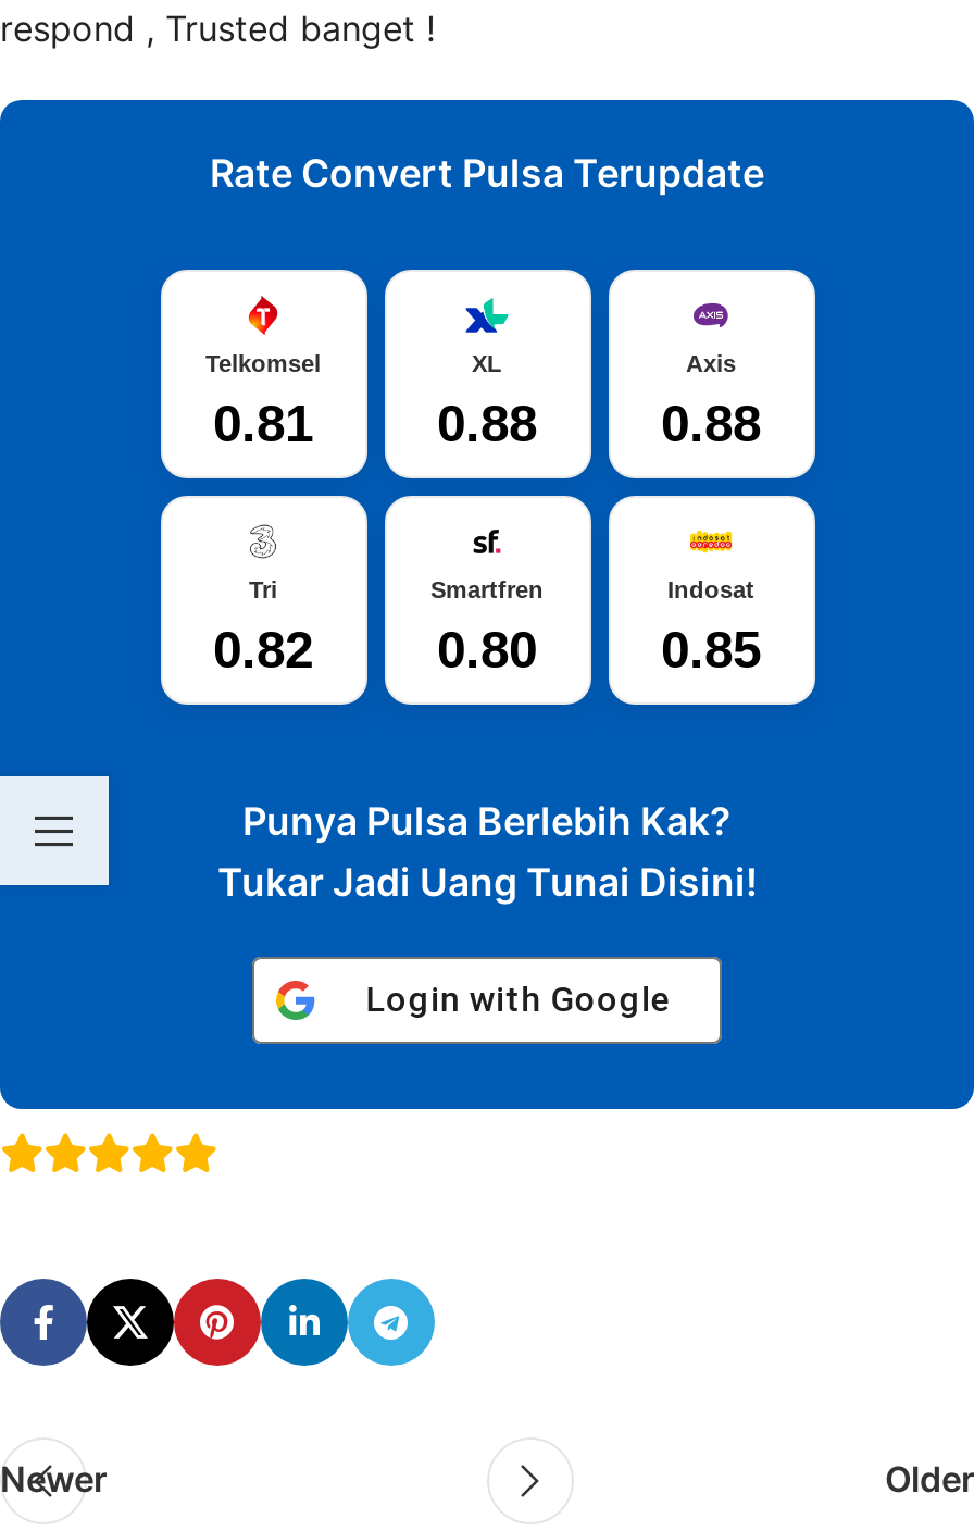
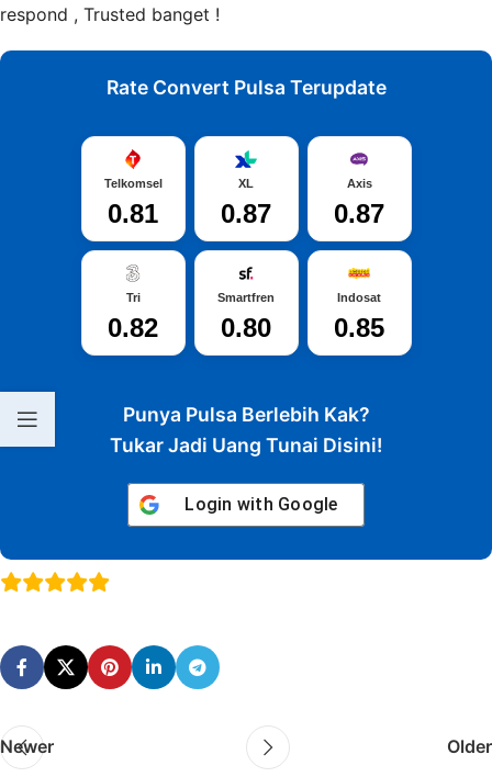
[437,394,537,452] 0.88 -> [221,199,271,228] 0.87
[661,394,761,452] 0.88 -> [334,199,384,228] 0.87

